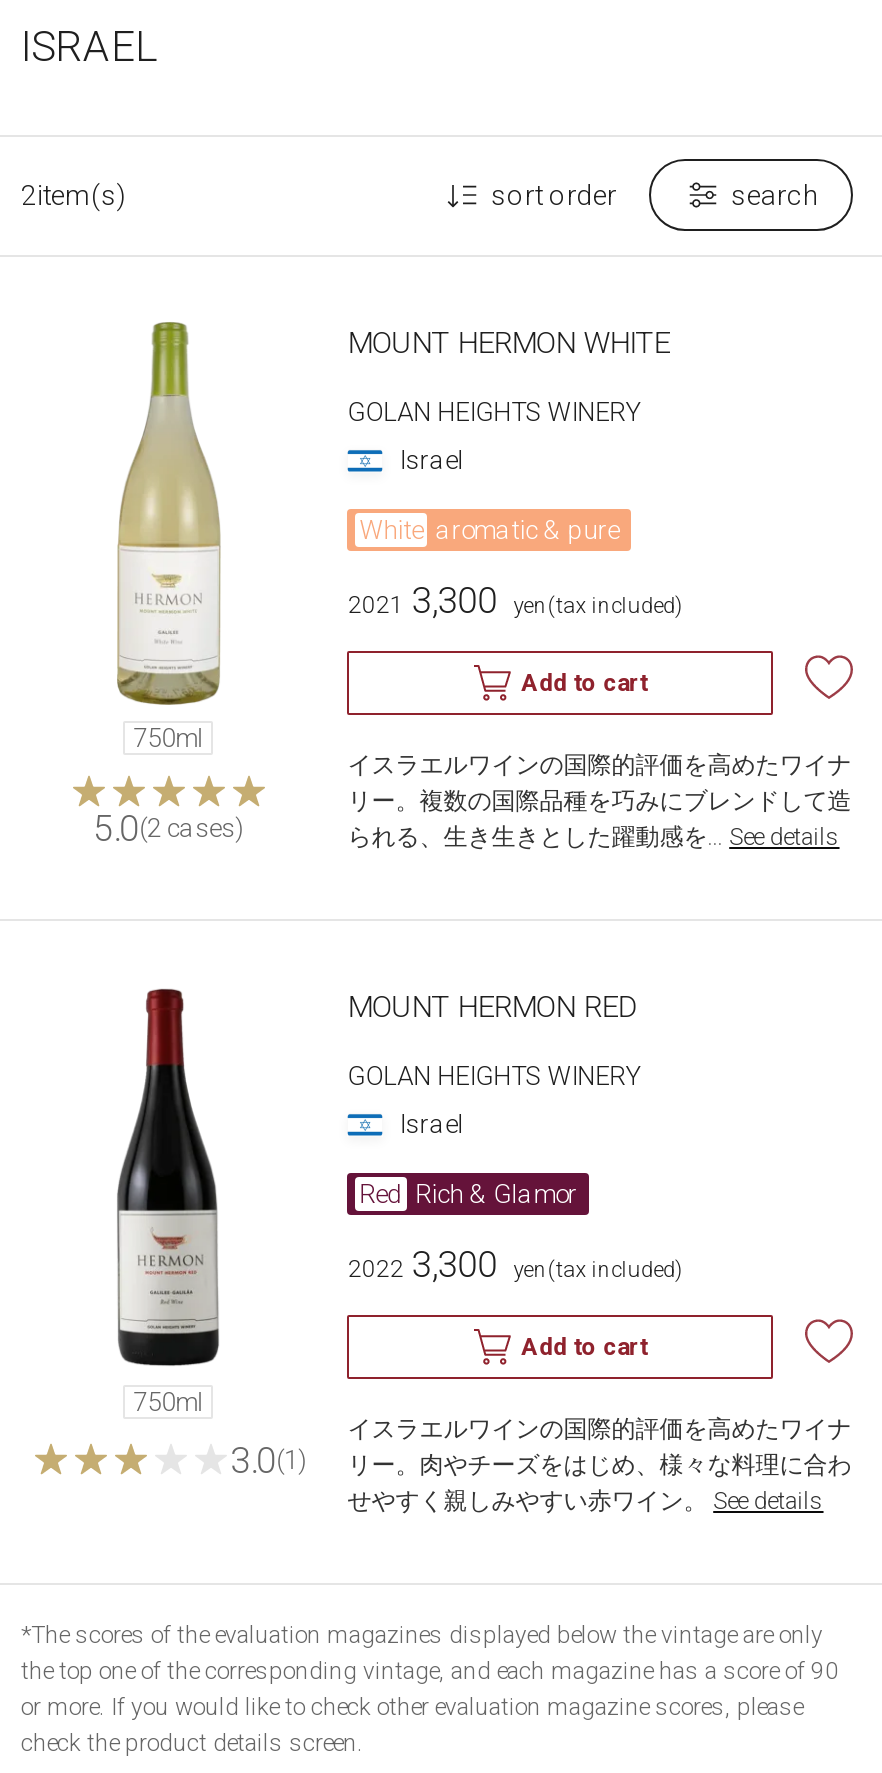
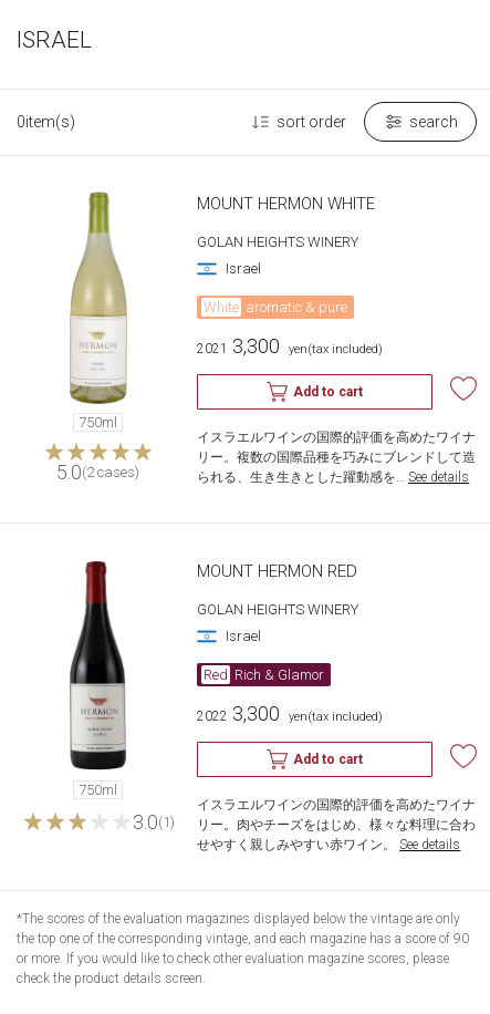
[21,178,127,210] 2item(s) -> [17,112,75,130] 0item(s)

